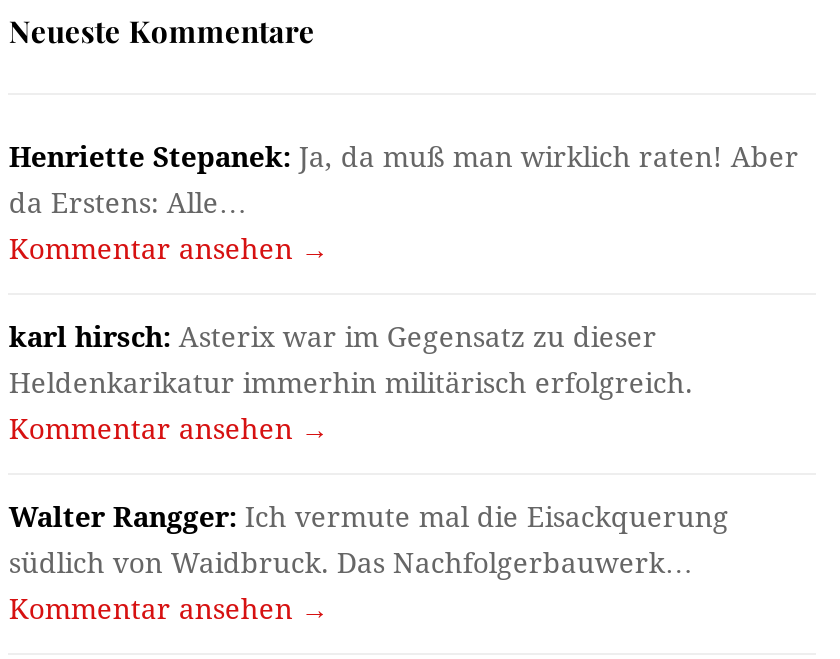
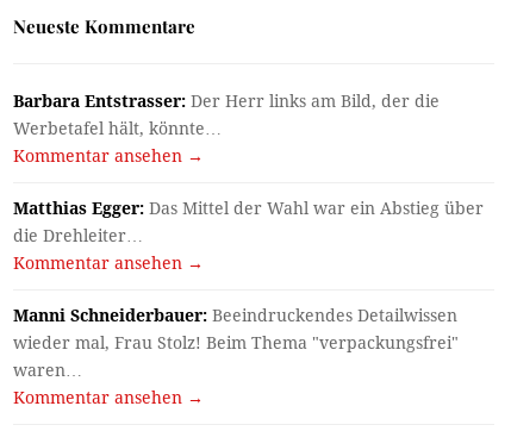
[9,141,799,219] Henriette Stepanek: Ja, da muß man wirklich raten! Aber | da Erstens: Alle… -> [14,92,440,138] Barbara Entstrasser: Der Herr links am Bild, der die | Werbetafel hält, könnte…
[9,321,693,399] karl hirsch: Asterix war im Gegensatz zu dieser | Heldenkarikatur immerhin militärisch erfolgreich. -> [14,199,484,245] Matthias Egger: Das Mittel der Wahl war ein Abstieg über | die Drehleiter…
[9,501,729,579] Walter Rangger: Ich vermute mal die Eisackquerung | südlich von Waidbruck. Das Nachfolgerbauwerk… -> [14,306,459,380] Manni Schneiderbauer: Beeindruckendes Detailwissen | wieder mal, Frau Stolz! Beim Thema "verpackungsfrei" | waren…

